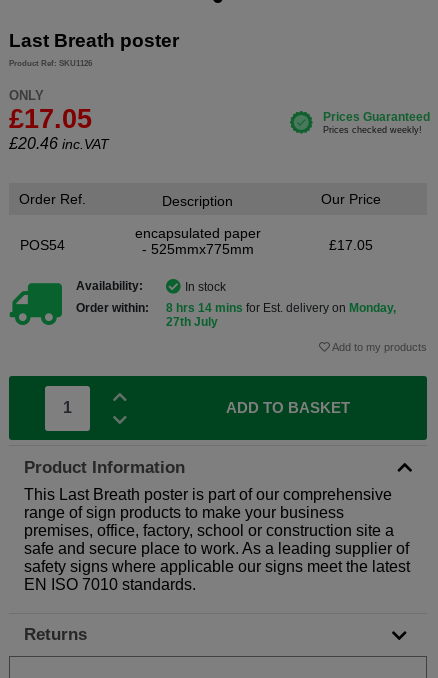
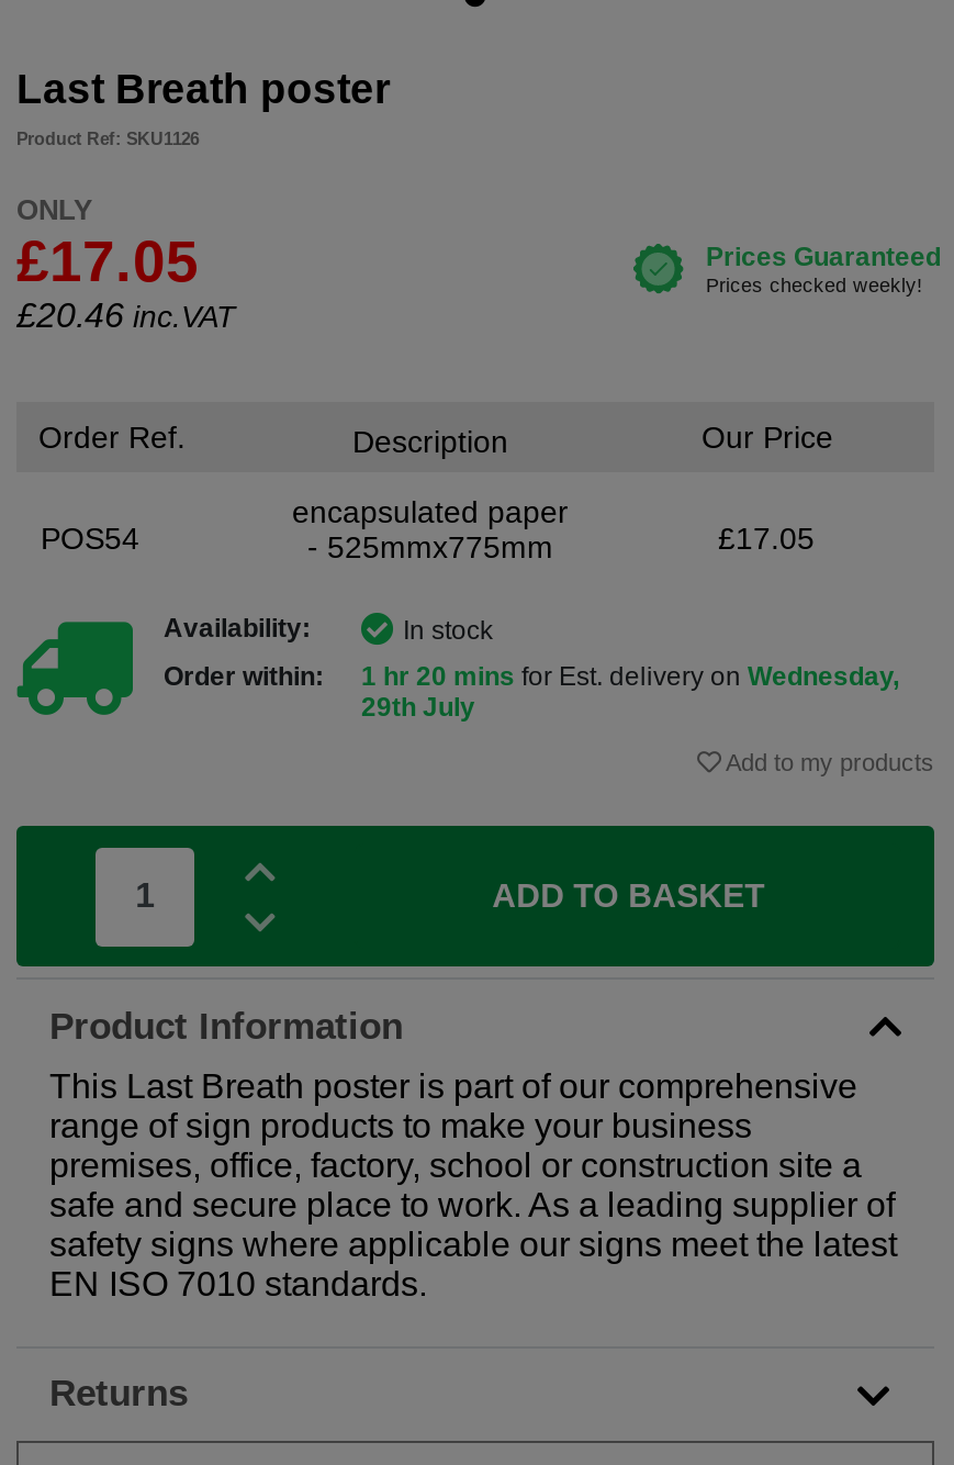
[166,301,396,315] 8 hrs 14 mins for Est. delivery on Monday, -> [361,662,899,693] 1 hr 20 mins for Est. delivery on Wednesday,
[166,315,218,329] 27th July -> [361,693,475,724] 29th July

